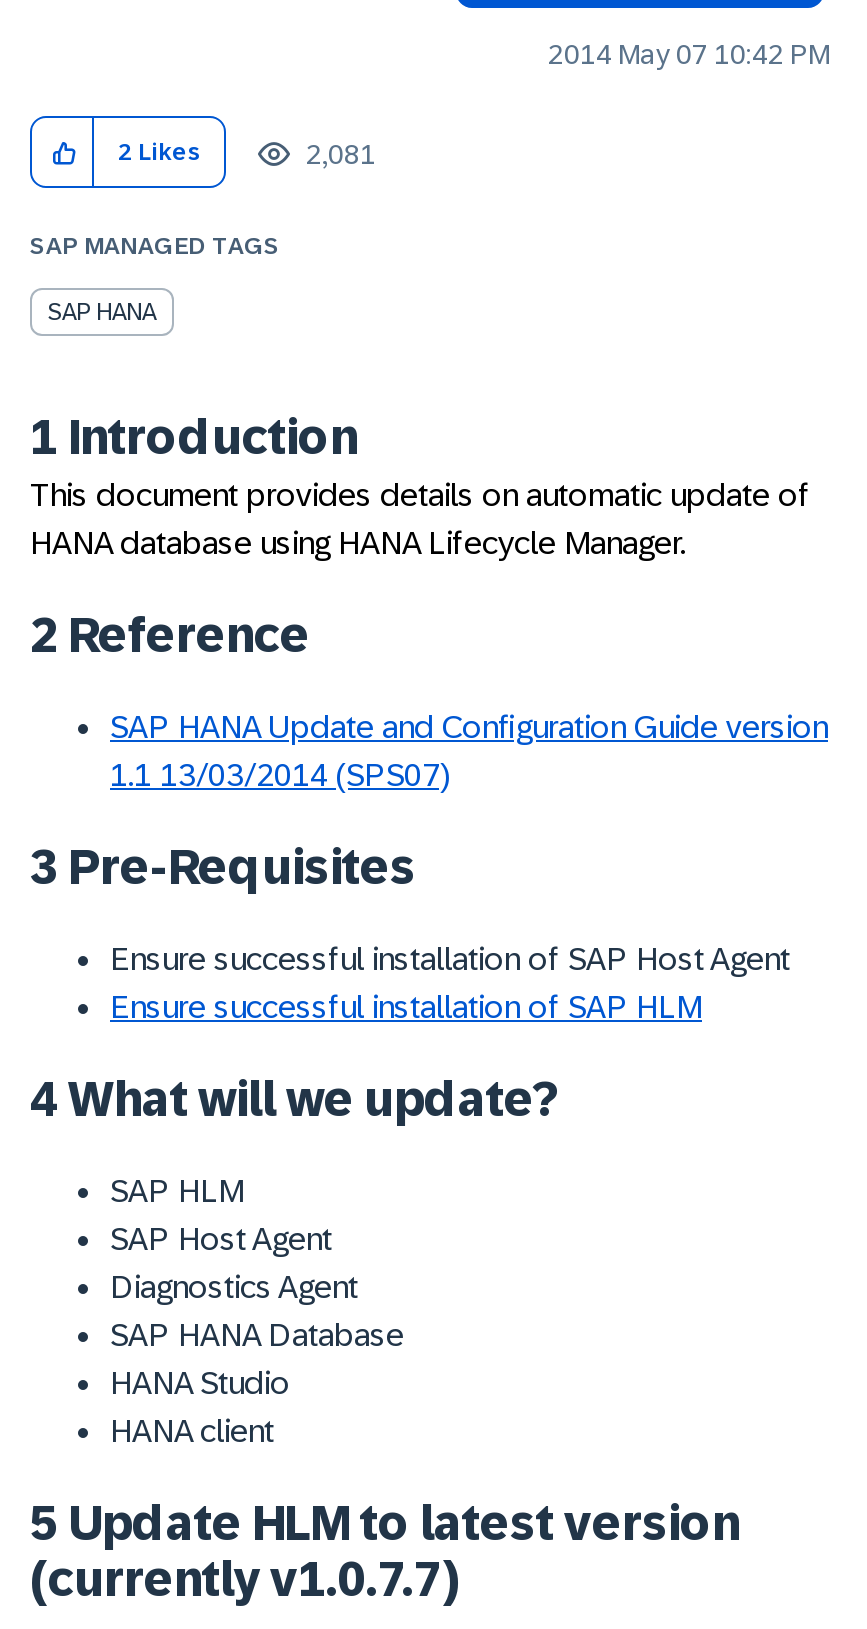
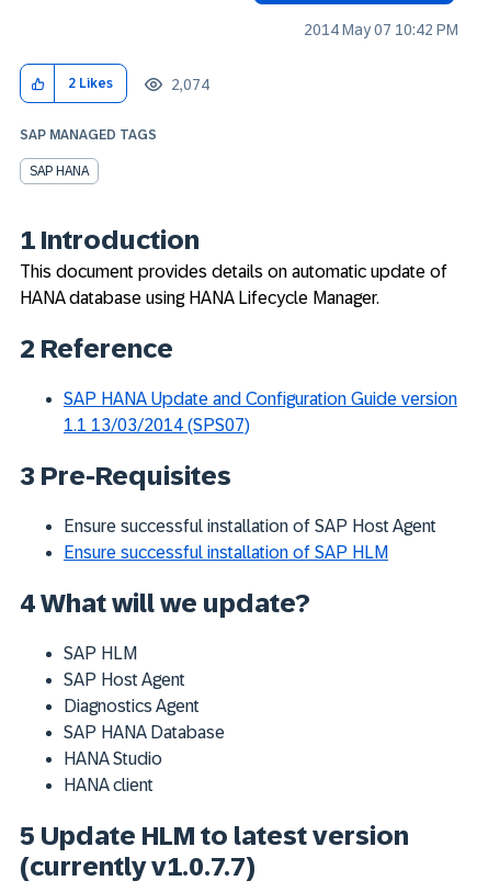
[306,138,376,170] 2,081 -> [171,76,209,93] 2,074

